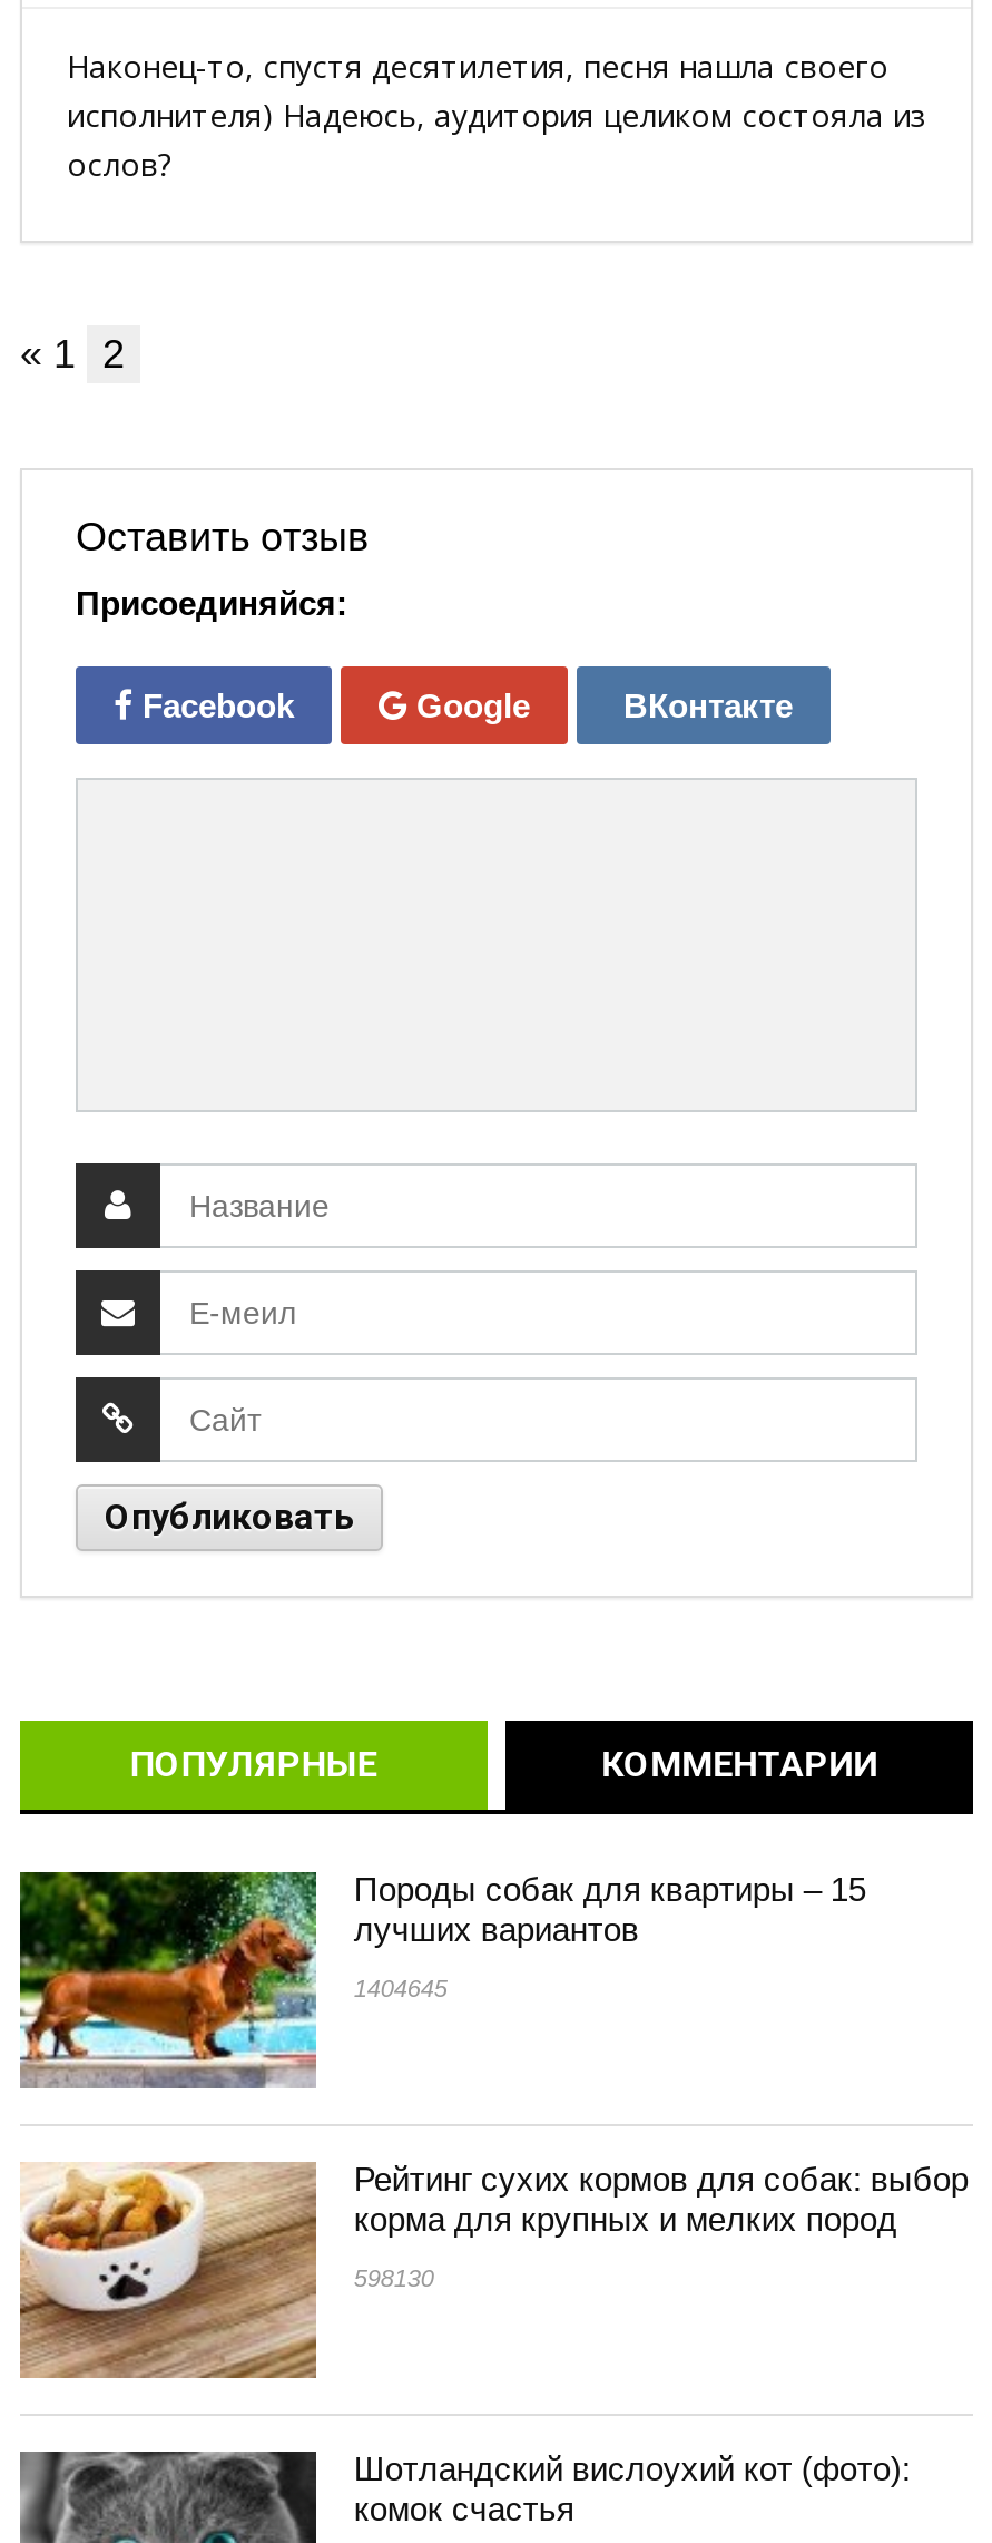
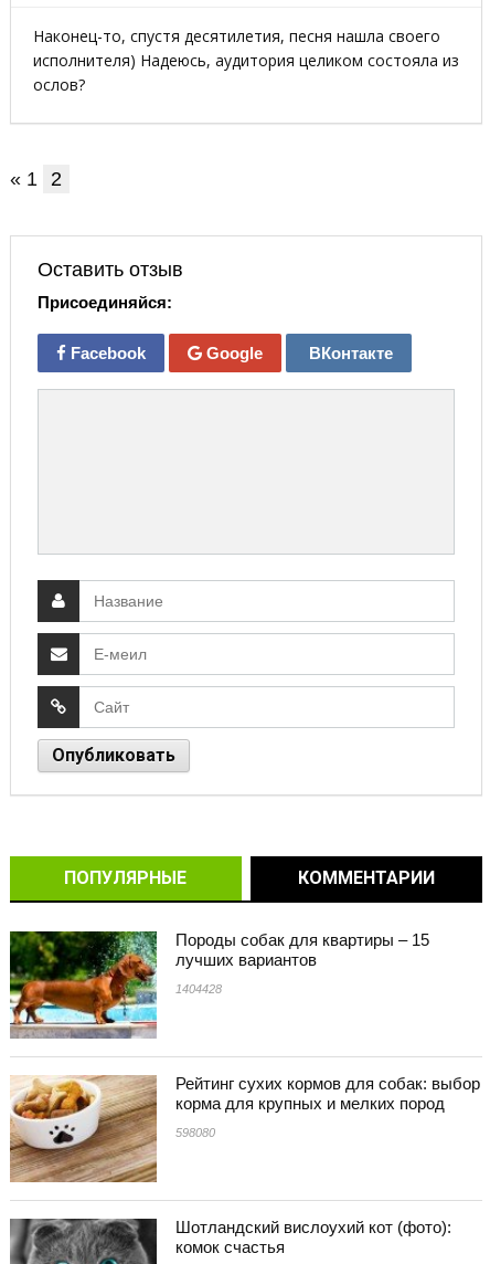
[354,1975,447,2001] 1404645 -> [175,982,222,996] 1404428
[354,2265,434,2291] 598130 -> [175,1126,215,1139] 598080

